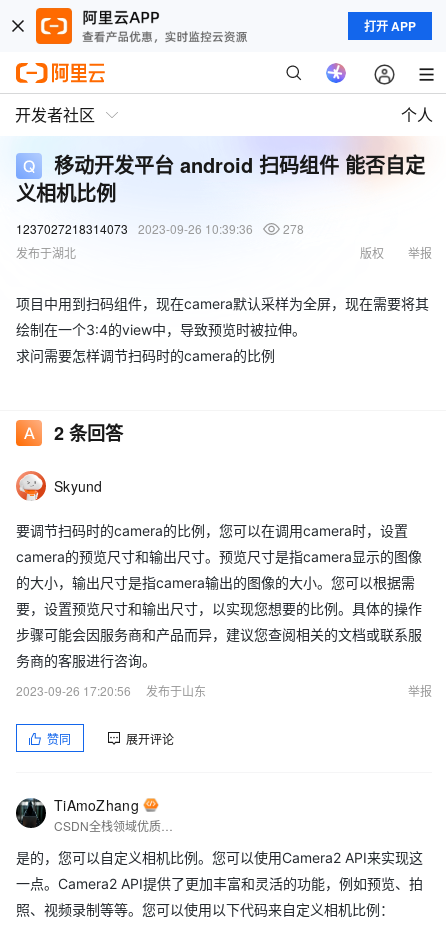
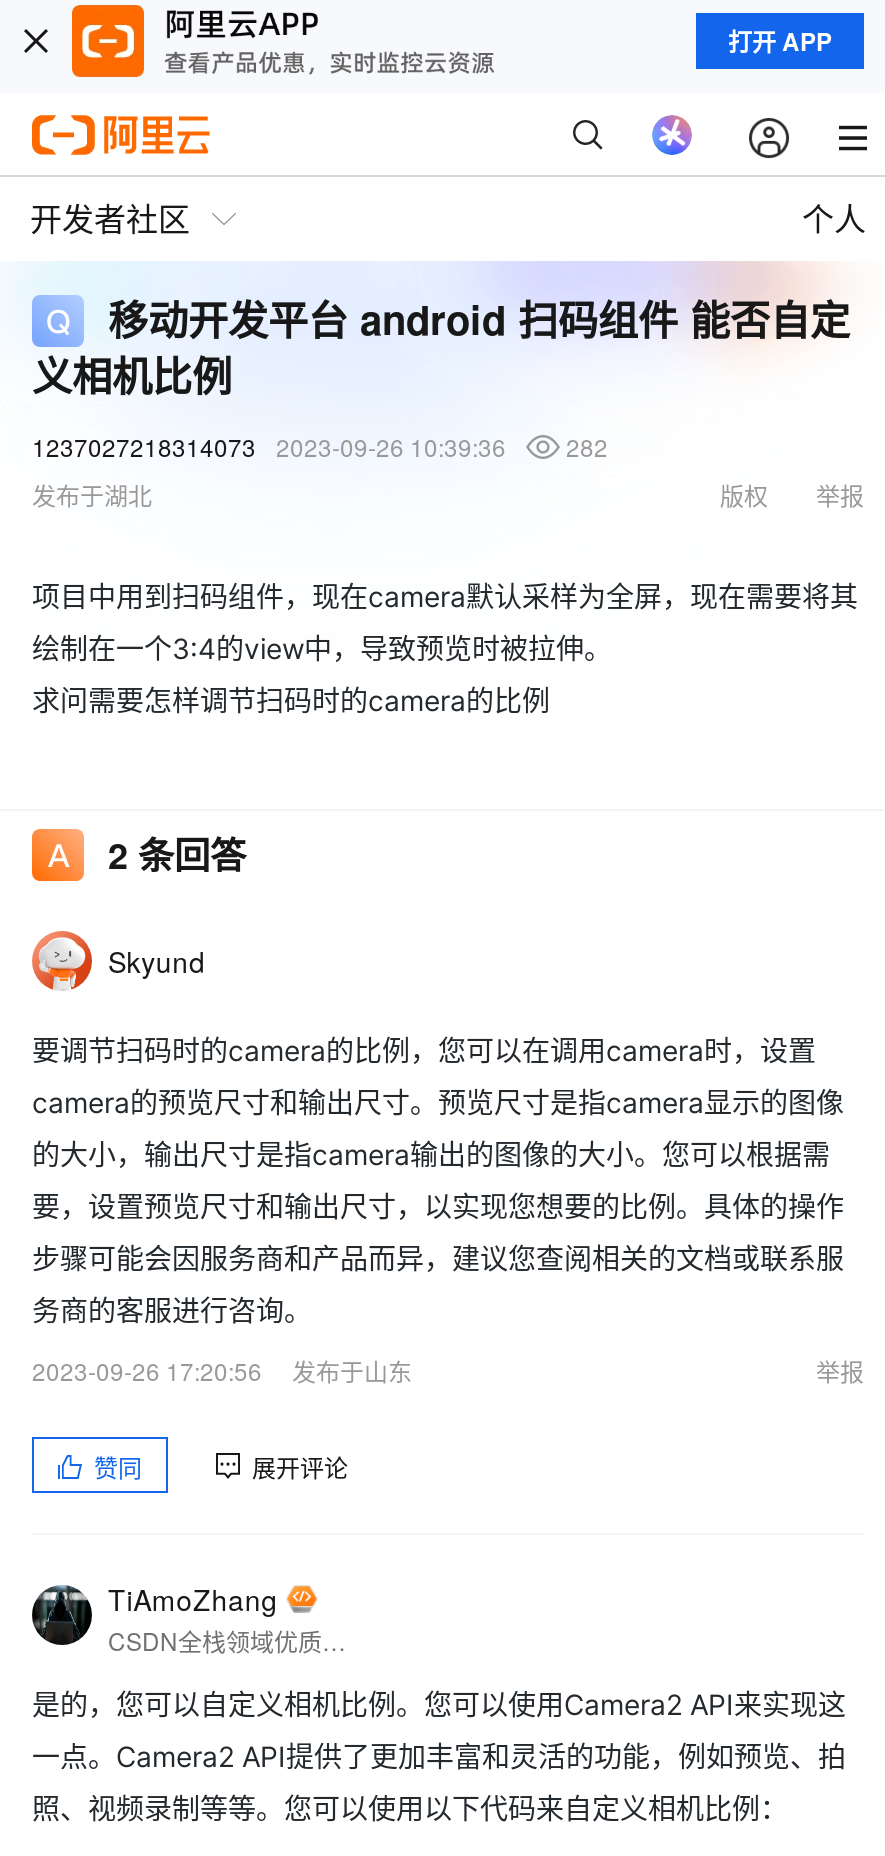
[16,220,304,237] 1237027218314073 2023-09-26 10:39:36 278 -> [32,429,608,463] 1237027218314073 2023-09-26 10:39:36 282

